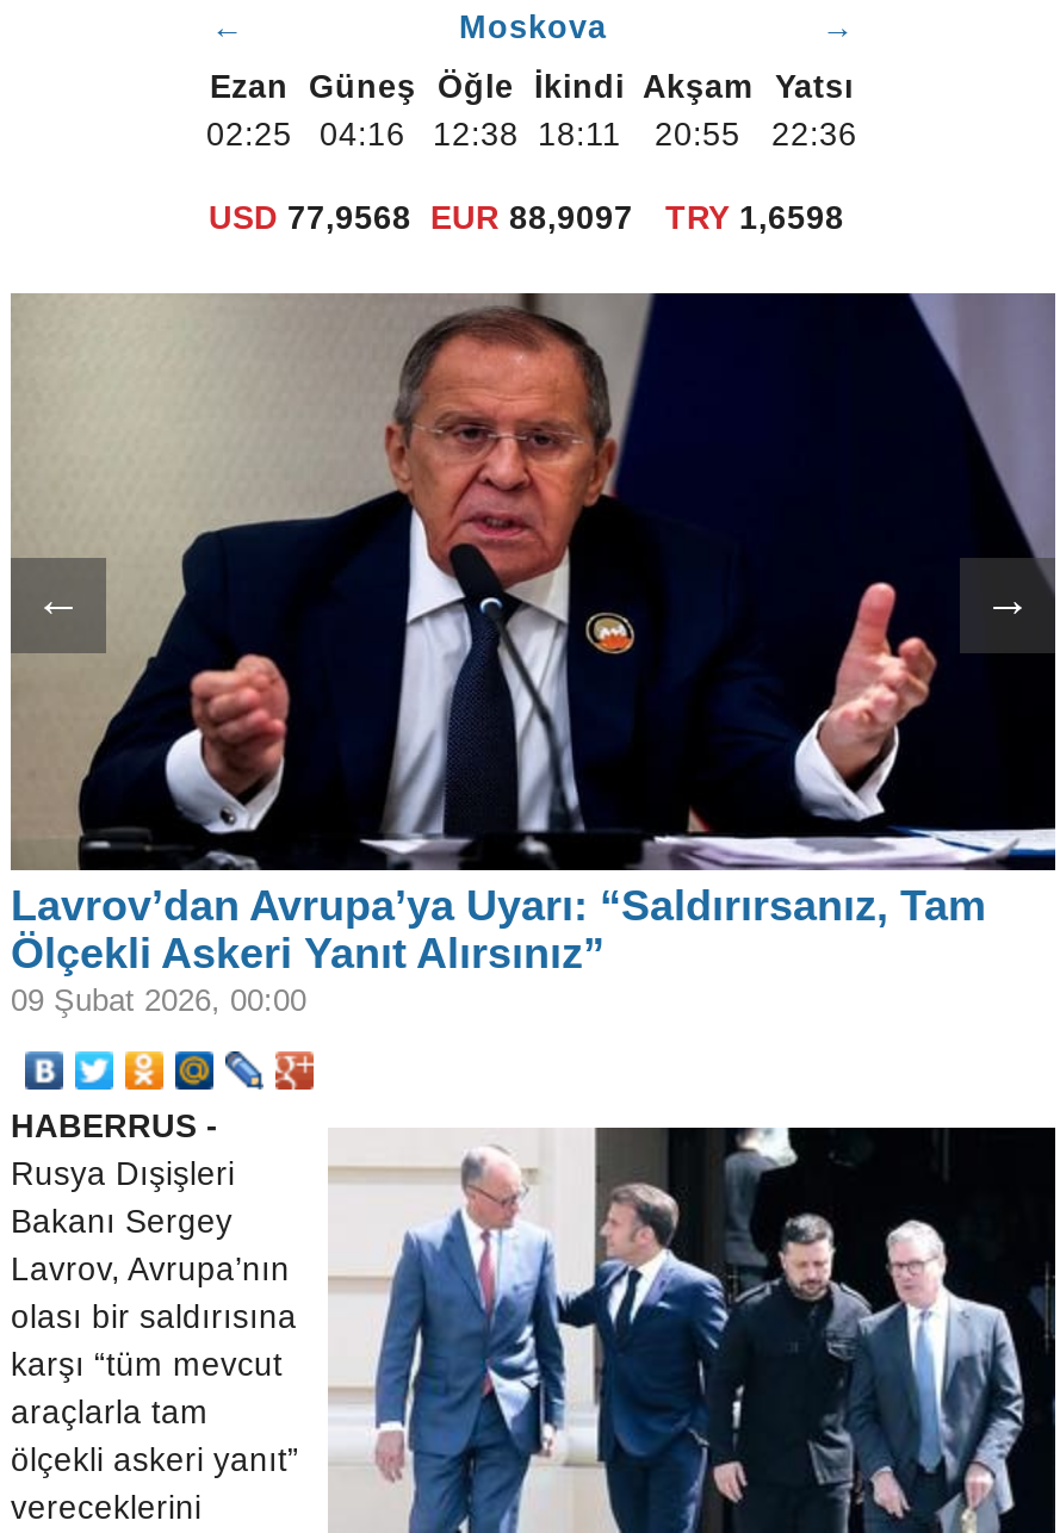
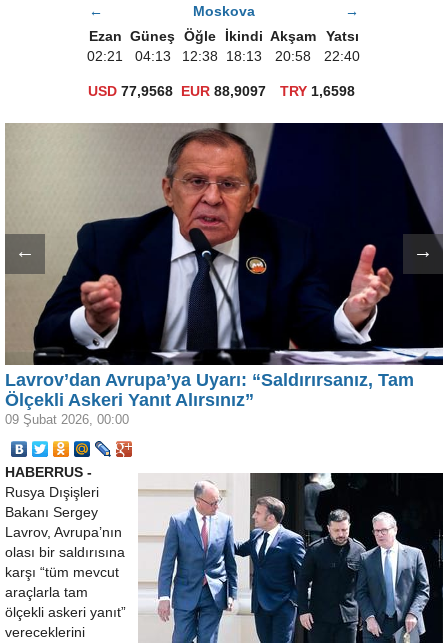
[206,117,292,153] 02:25 -> [87,49,123,64] 02:21
[320,117,405,153] 04:16 -> [134,49,170,64] 04:13
[433,117,621,153] 12:38 18:11 -> [182,49,261,64] 12:38 18:13
[655,117,740,153] 20:55 -> [275,49,311,64] 20:58
[771,117,857,153] 22:36 -> [324,49,360,64] 22:40

